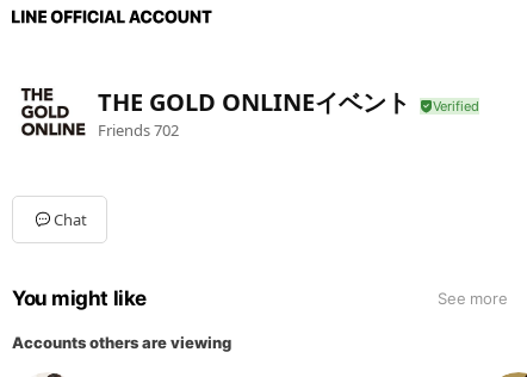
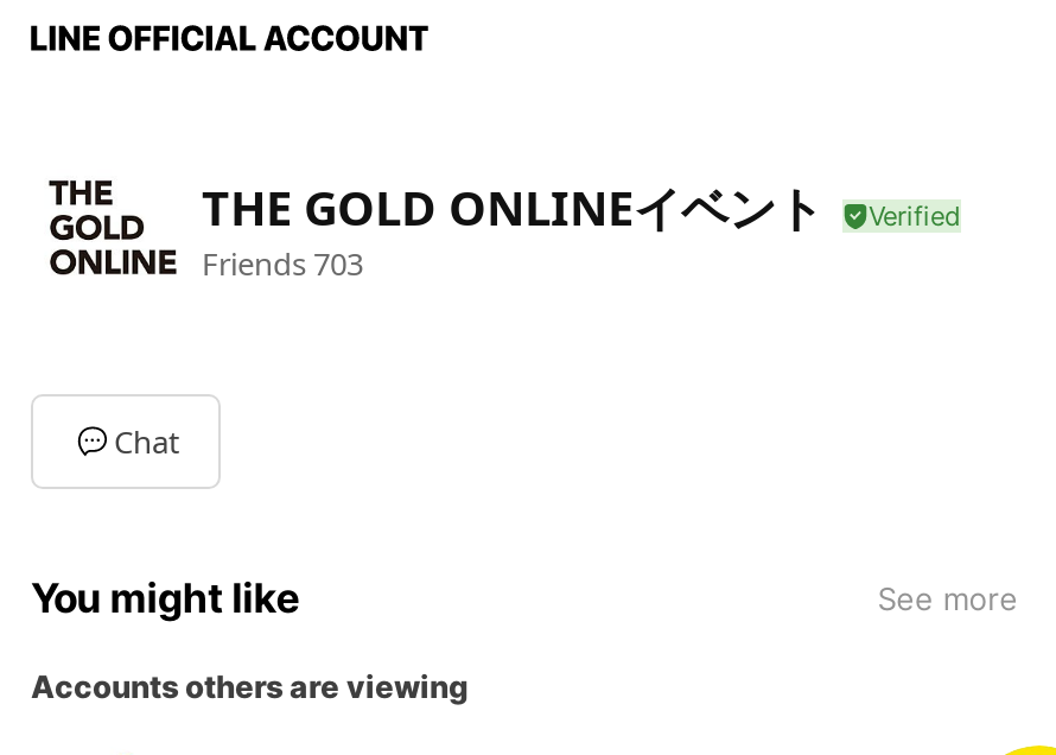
[98,119,179,140] Friends 702 -> [202,241,363,284] Friends 703

